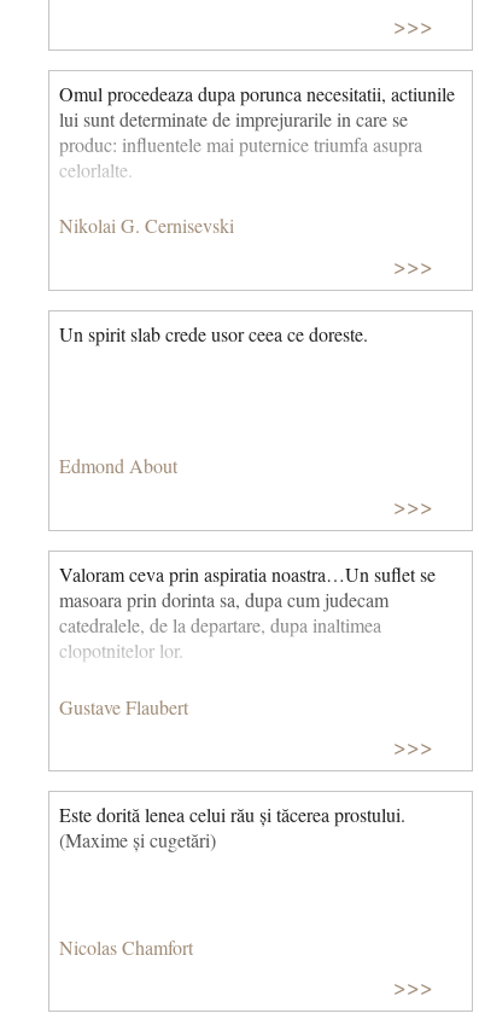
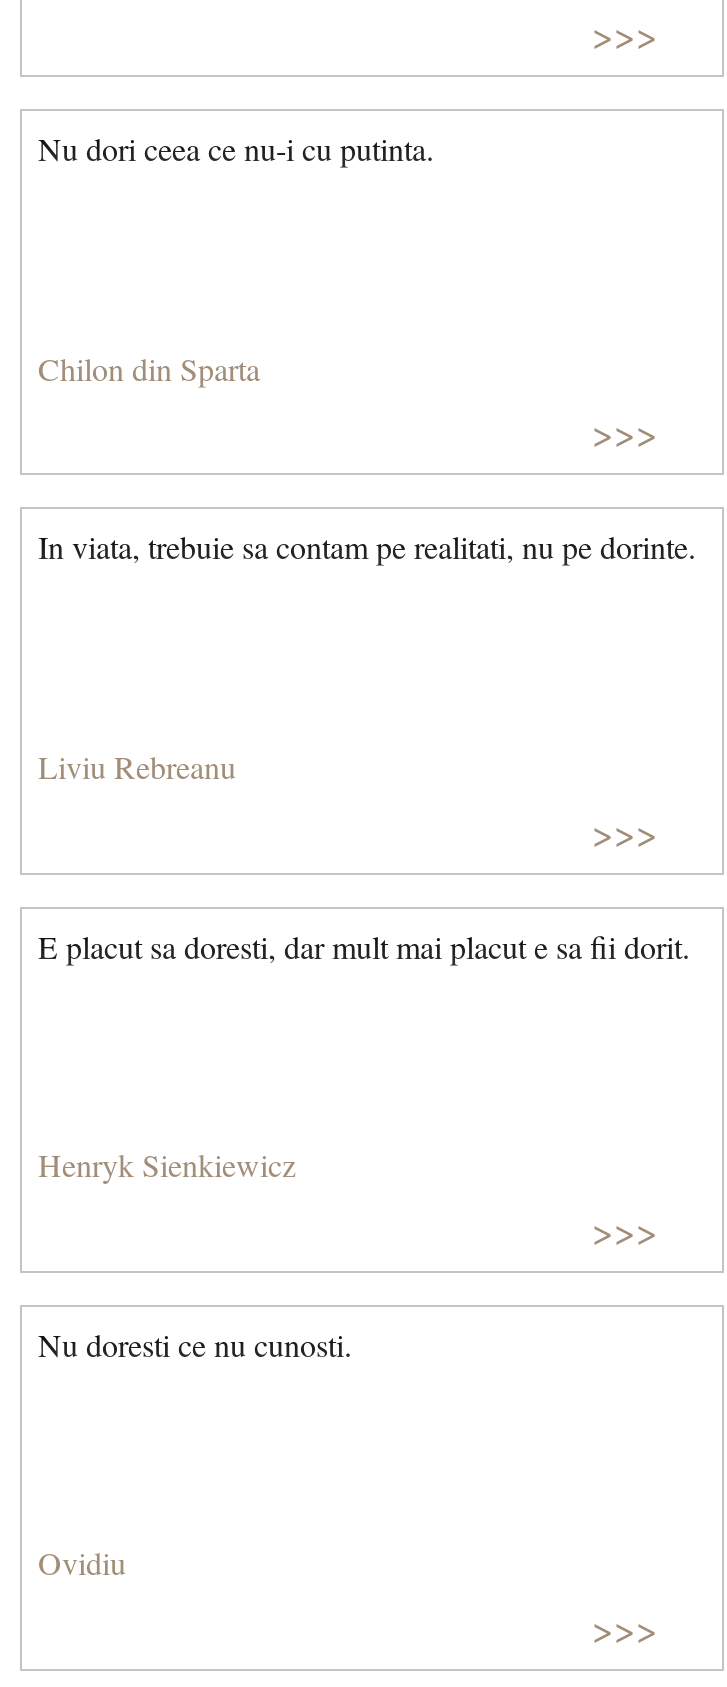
[59,80,455,182] Omul procedeaza dupa porunca necesitatii, actiunile | lui sunt determinate de imprejurarile in care se | produc: influentele mai puternice triumfa asupra | celorlalte. -> [38,127,434,169] Nu dori ceea ce nu-i cu putinta.
[59,213,234,238] Nikolai G. Cernisevski -> [38,346,260,388] Chilon din Sparta
[59,321,368,346] Un spirit slab crede usor ceea ce doreste. -> [38,526,696,568] In viata, trebuie sa contam pe realitati, nu pe dorinte.
[59,453,177,479] Edmond About -> [38,745,236,787] Liviu Rebreanu
[59,561,436,663] Valoram ceva prin aspiratia noastra…Un suflet se | masoara prin dorinta sa, dupa cum judecam | catedralele, de la departare, dupa inaltimea | clopotnitelor lor. -> [38,924,690,966] E placut sa doresti, dar mult mai placut e sa fii dorit.
[59,694,188,719] Gustave Flaubert -> [38,1143,296,1185] Henryk Sienkiewicz
[59,802,405,853] Este dorită lenea celui rău și tăcerea prostului. | (Maxime și cugetări) -> [38,1322,352,1364] Nu doresti ce nu cunosti.
[59,934,193,960] Nicolas Chamfort -> [38,1542,126,1584] Ovidiu

